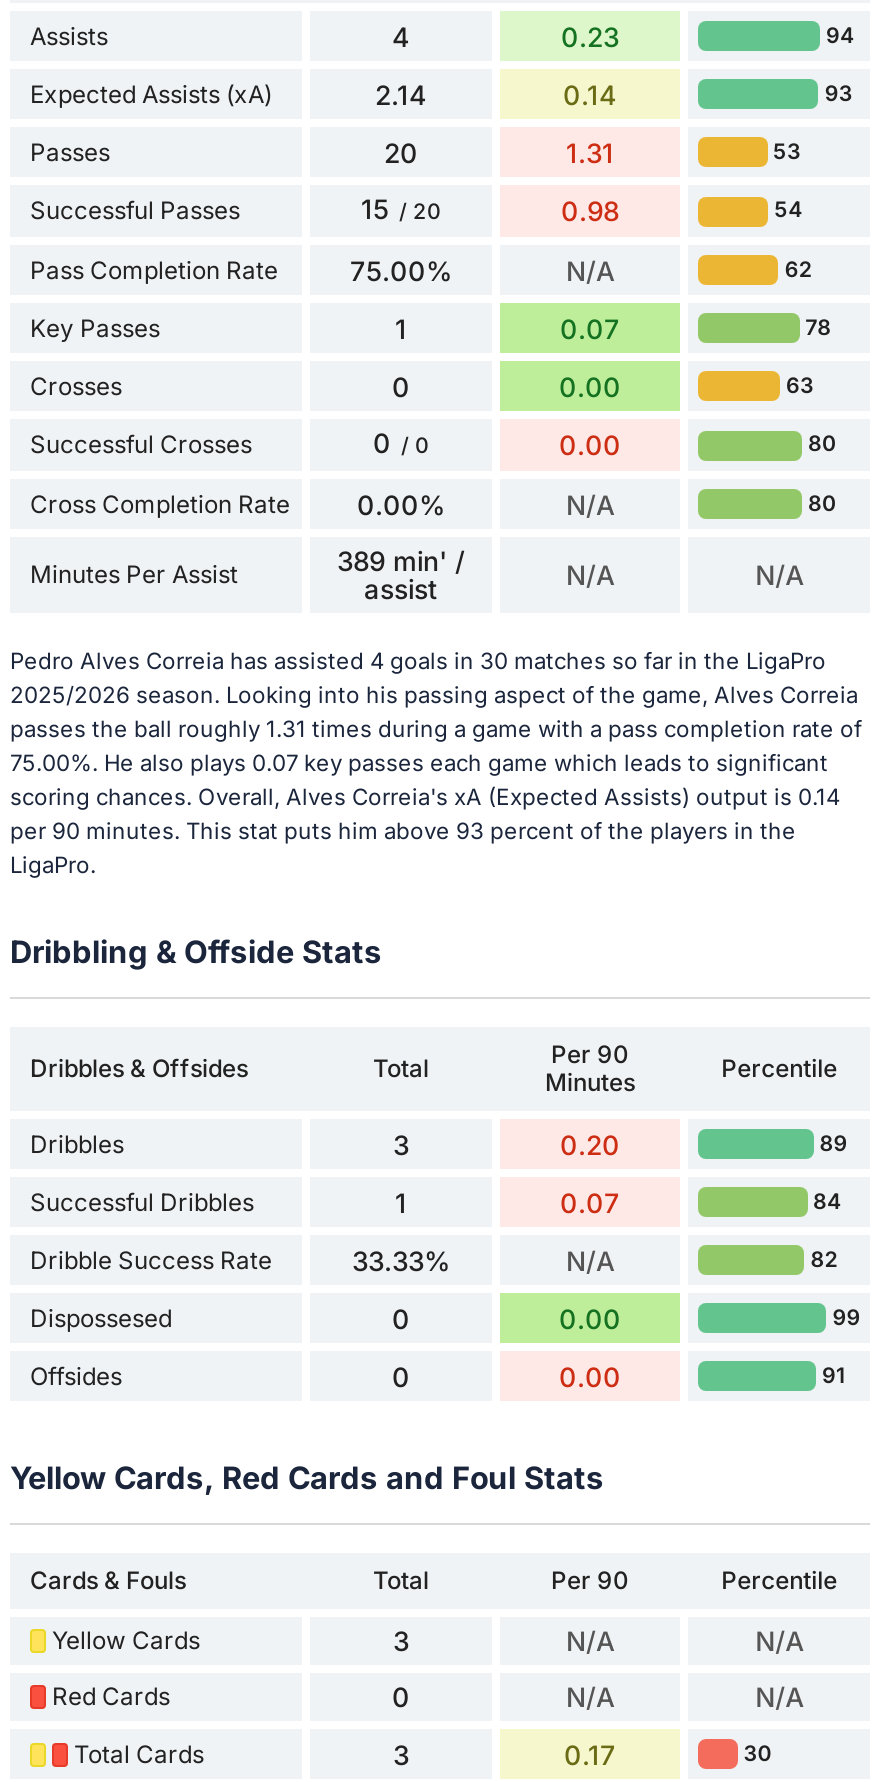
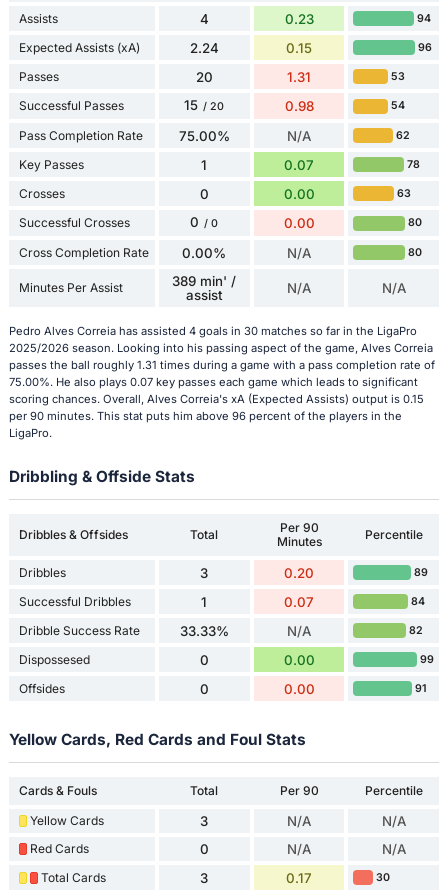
[375,79,427,111] 2.14 -> [190,40,219,56] 2.24
[563,79,617,111] 0.14 -> [286,40,312,56] 0.15
[825,81,853,107] 93 -> [418,41,432,54] 96
[10,782,840,810] scoring chances. Overall, Alves Correia's xA (Expected Assists) output is 0.14 -> [9,392,424,406] scoring chances. Overall, Alves Correia's xA (Expected Assists) output is 0.15
[10,816,796,844] per 90 minutes. This stat puts him above 93 percent of the players in the -> [9,409,402,423] per 90 minutes. This stat puts him above 96 percent of the players in the

